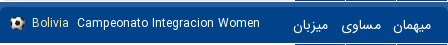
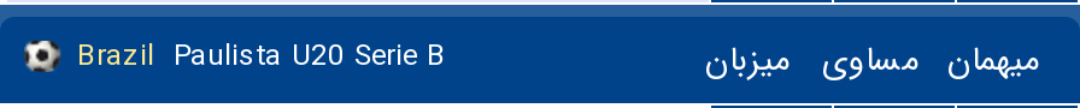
[32,14,260,33] Bolivia Campeonato Integracion Women -> [77,34,446,79] Brazil Paulista U20 Serie B

